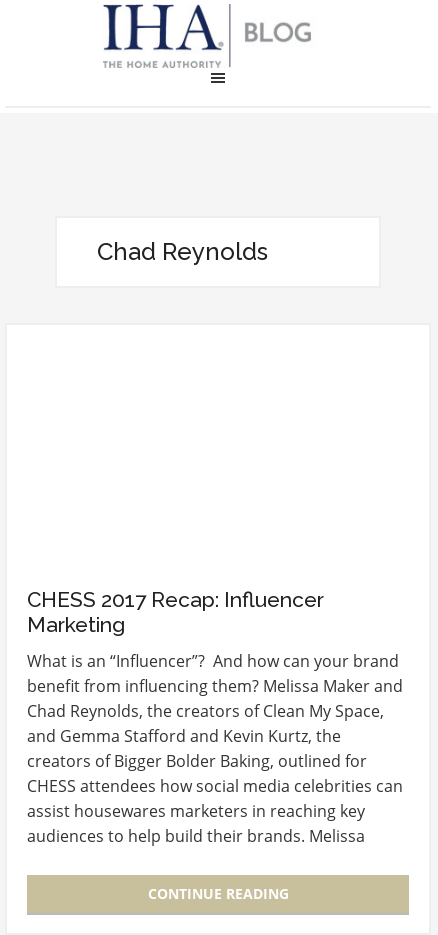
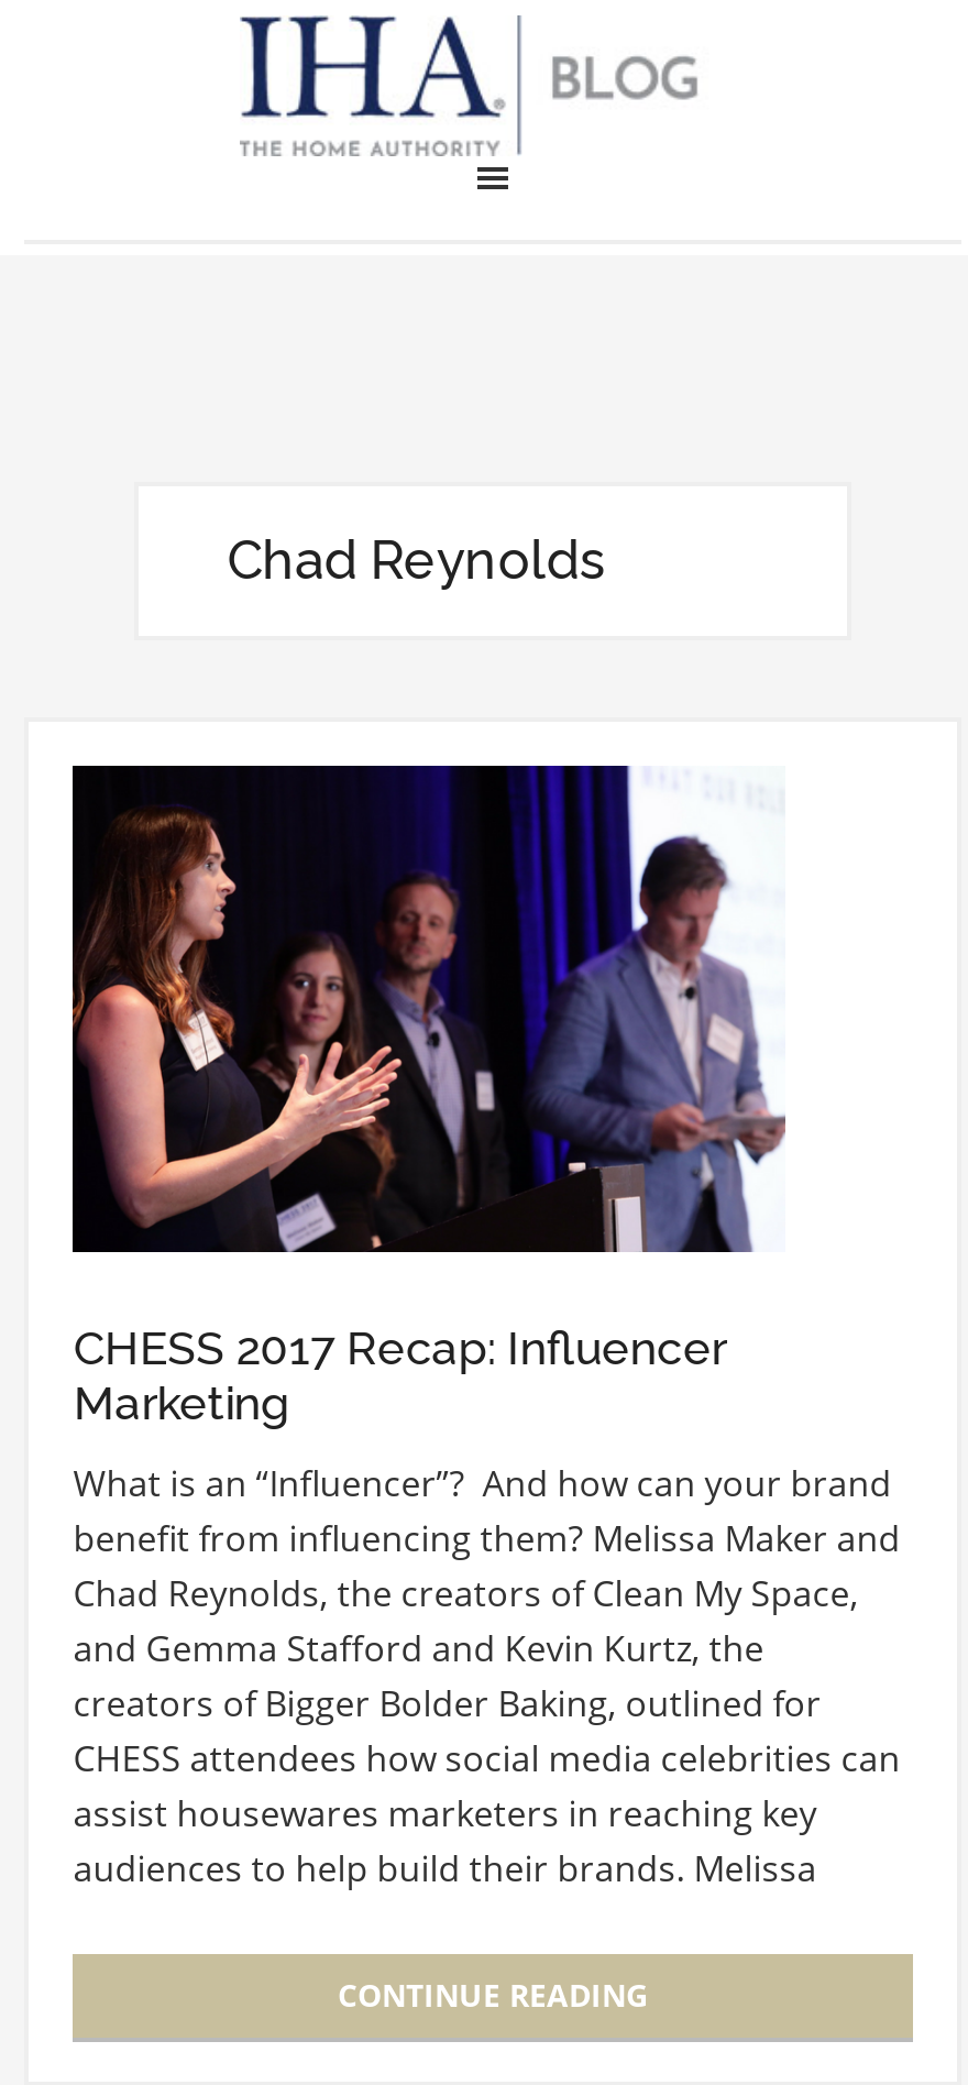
none -> [70,764,788,1254] [image]

